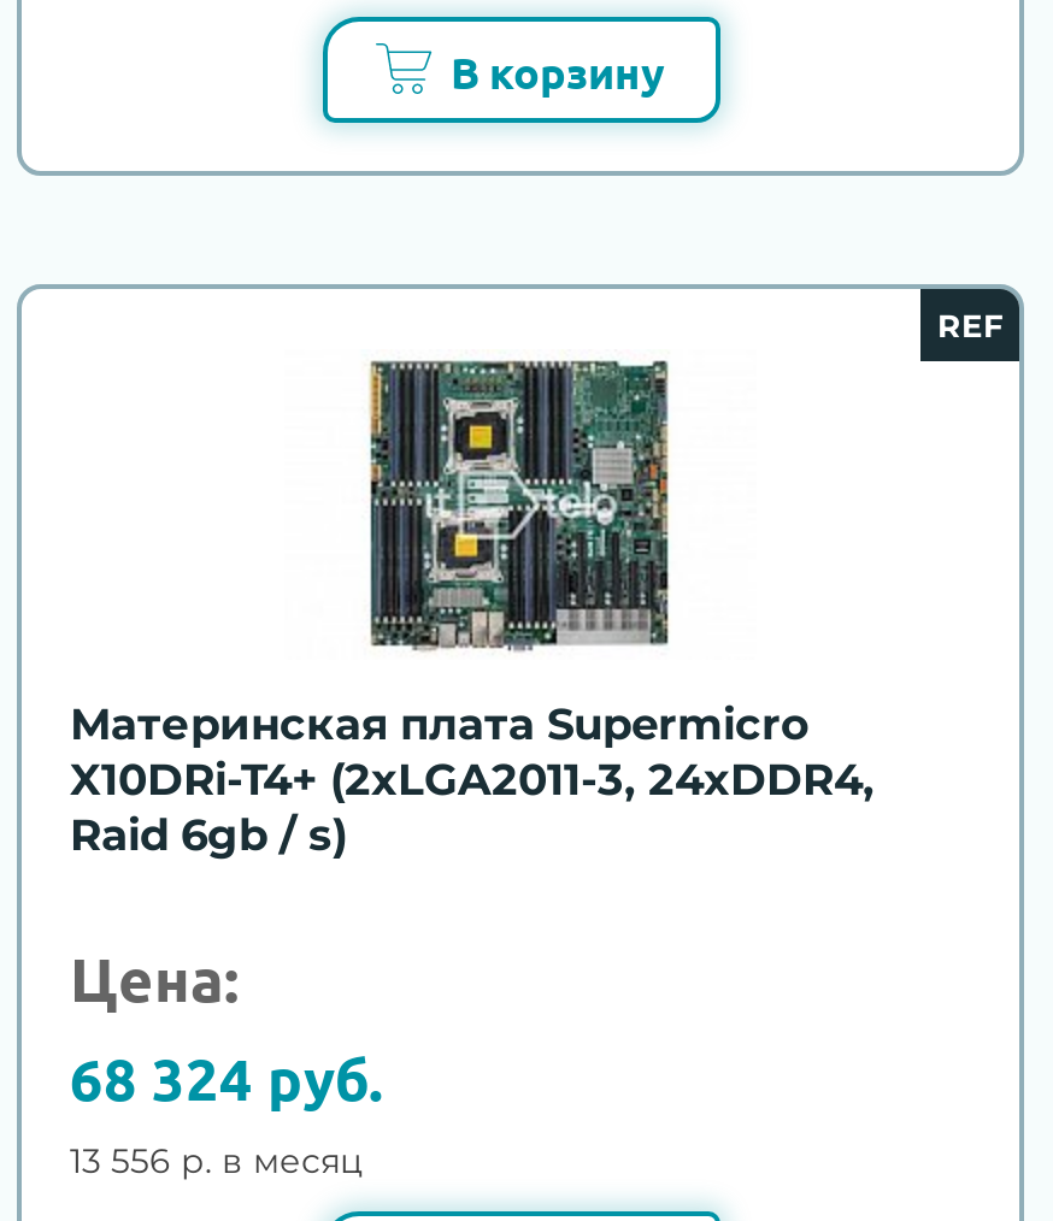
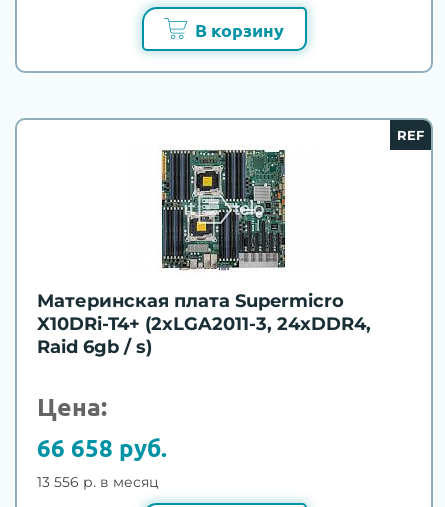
[70,1041,383,1116] 68 324 руб. -> [37,432,167,463] 66 658 руб.

